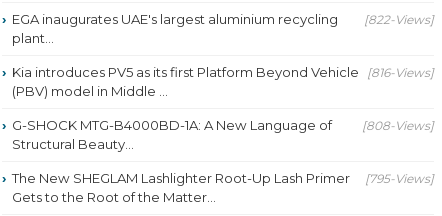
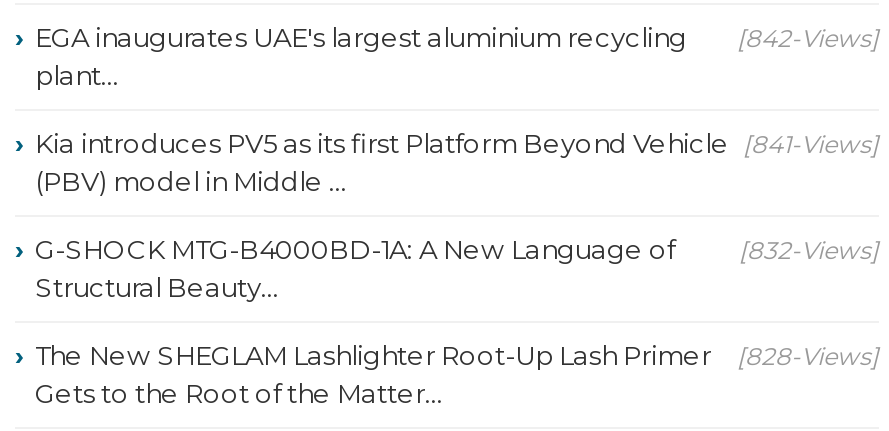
[12,11,434,27] EGA inaugurates UAE's largest aluminium recycling [822-Views] -> [35,21,879,53] EGA inaugurates UAE's largest aluminium recycling [842-Views]
[12,64,434,80] Kia introduces PV5 as its first Platform Beyond Vehicle [816-Views] -> [35,127,879,159] Kia introduces PV5 as its first Platform Beyond Vehicle [841-Views]
[362,118,434,133] [808-Views] -> [739,235,879,265] [832-Views]
[12,170,434,186] The New SHEGLAM Lashlighter Root-Up Lash Primer [795-Views] -> [35,339,879,371] The New SHEGLAM Lashlighter Root-Up Lash Primer [828-Views]

